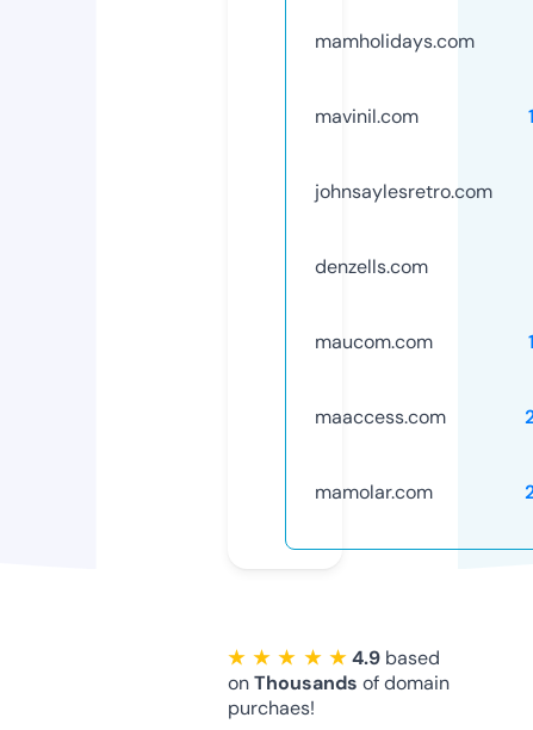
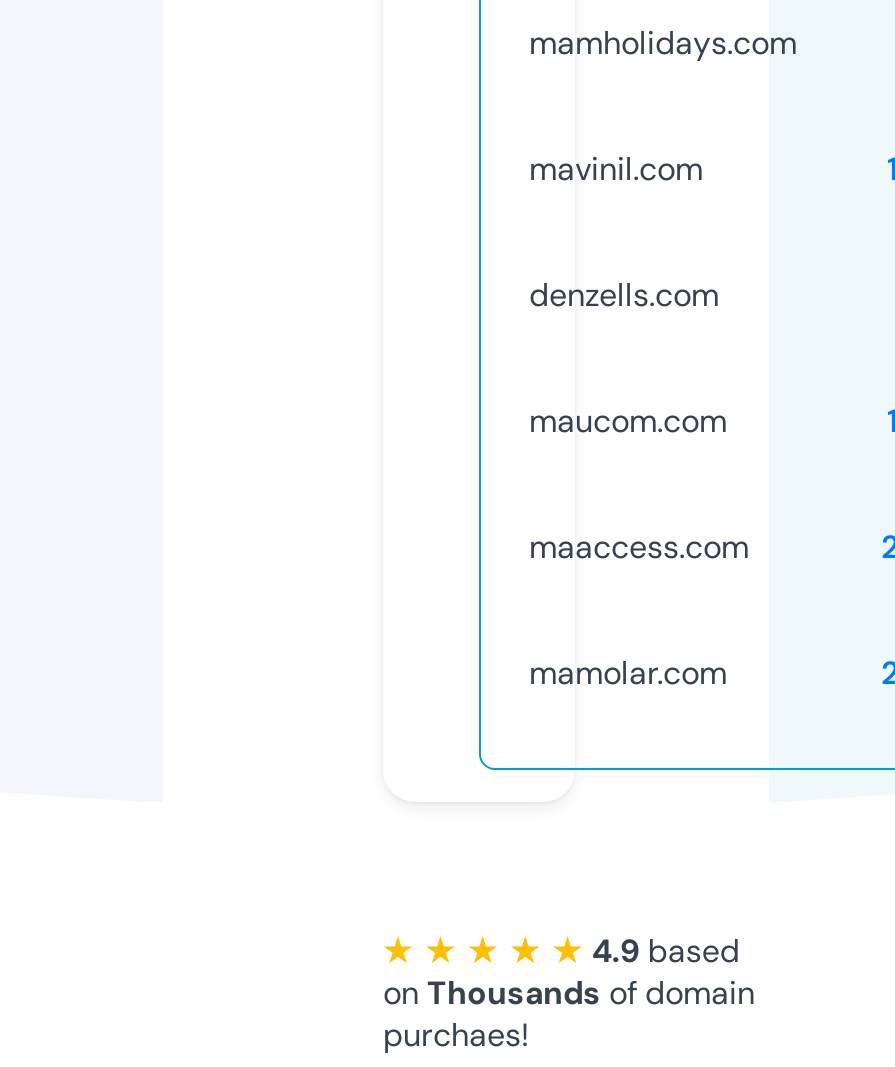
[315,179,492,204] johnsaylesretro.com -> none

